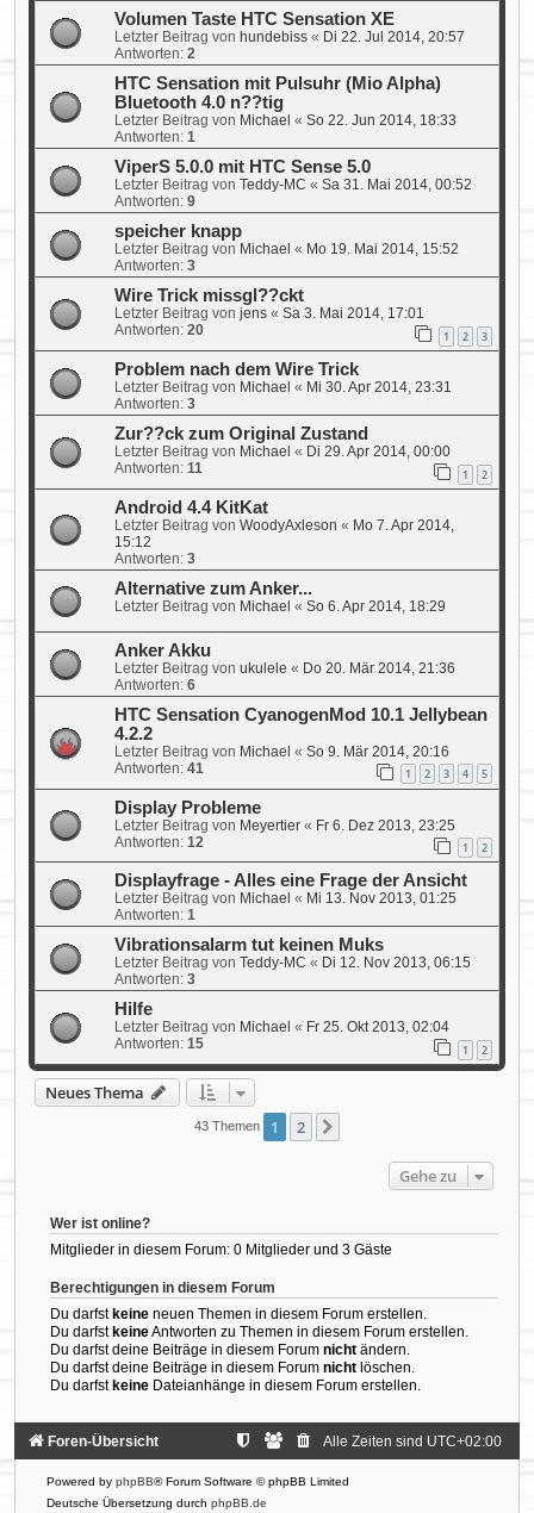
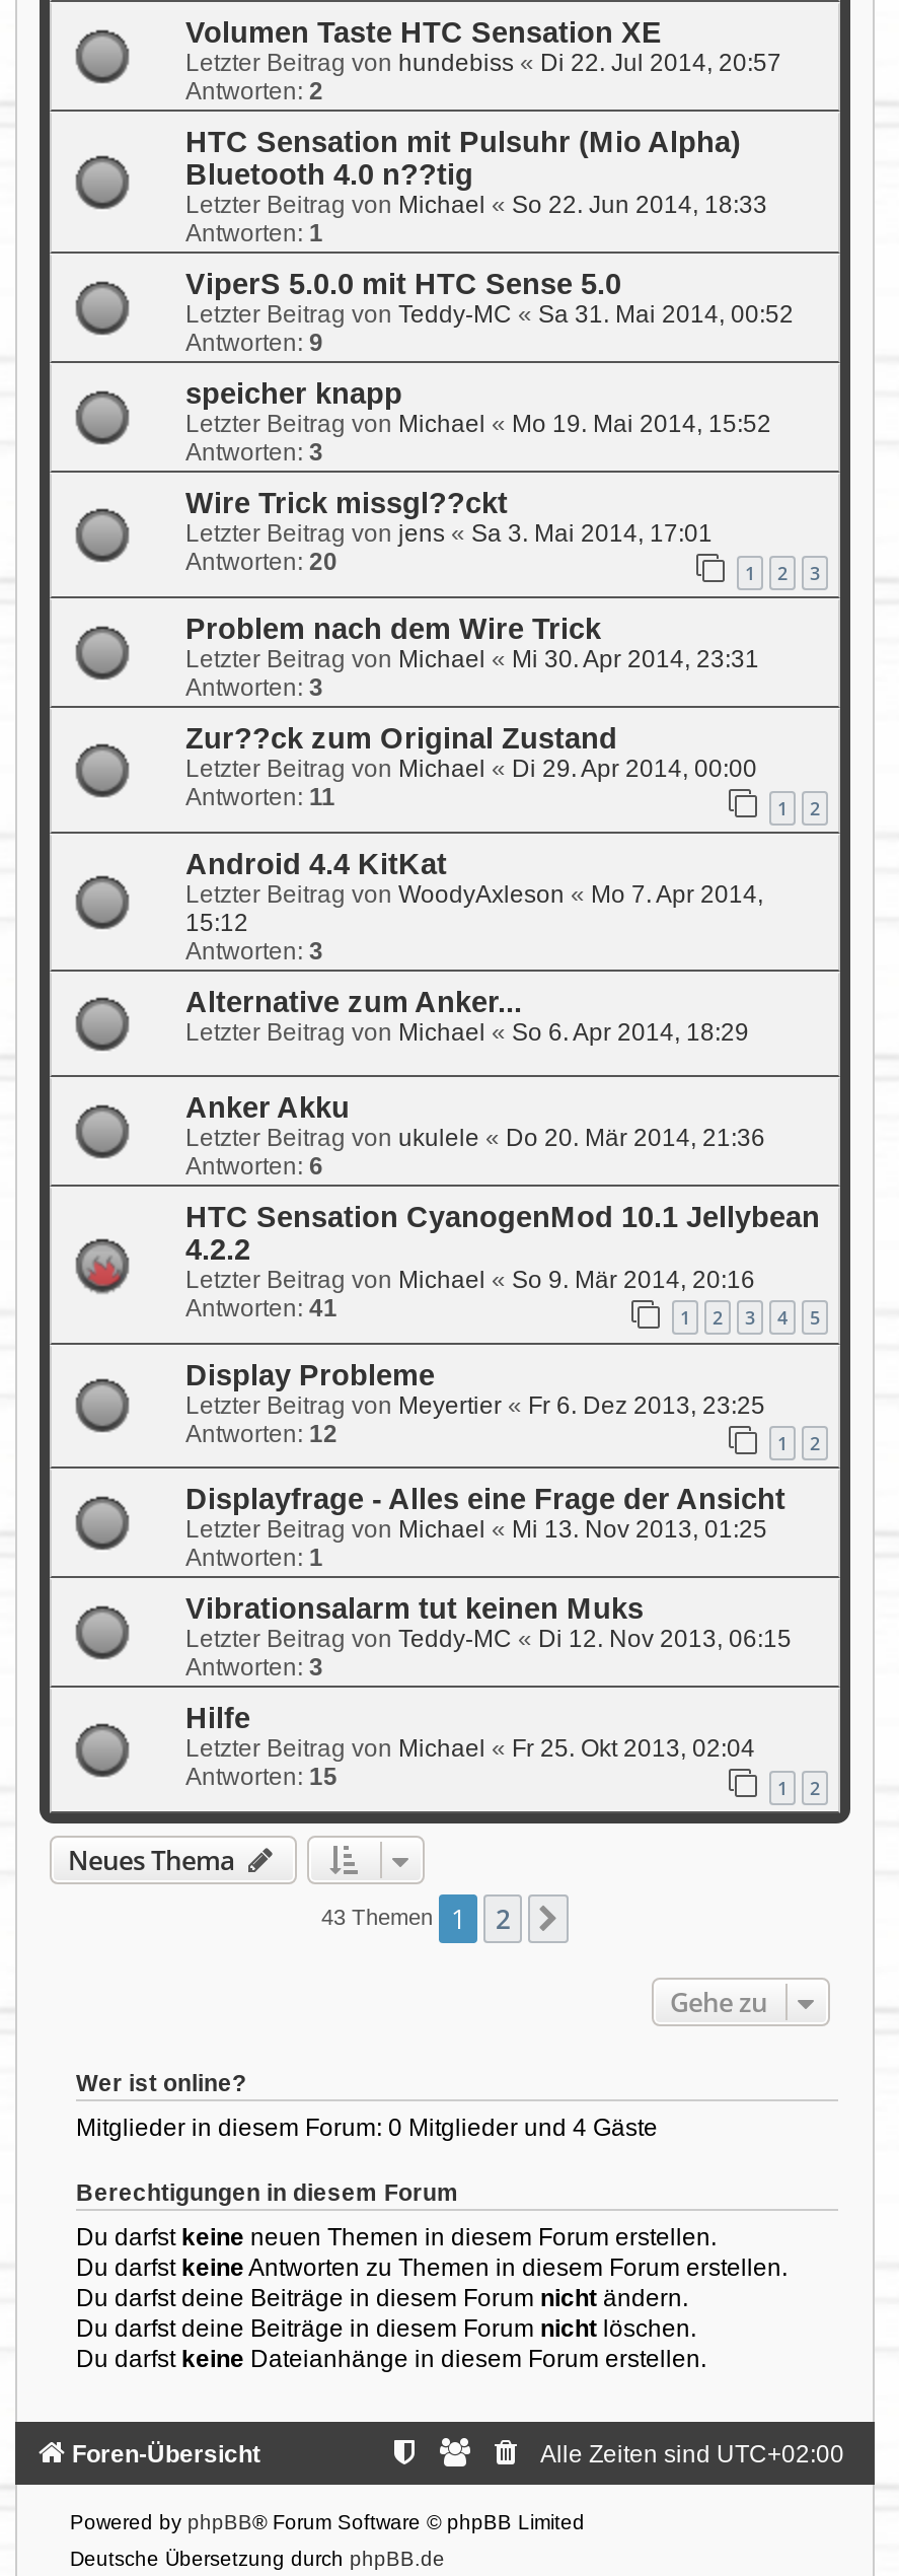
[50,1241,392,1258] Mitglieder in diesem Forum: 0 Mitglieder und 3 Gäste -> [76,2114,658,2142] Mitglieder in diesem Forum: 0 Mitglieder und 4 Gäste

